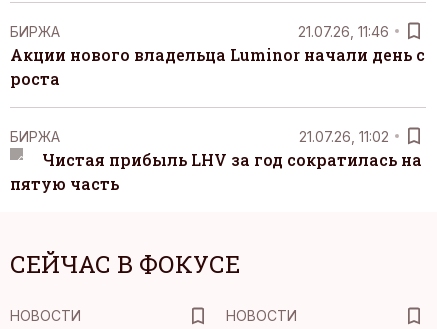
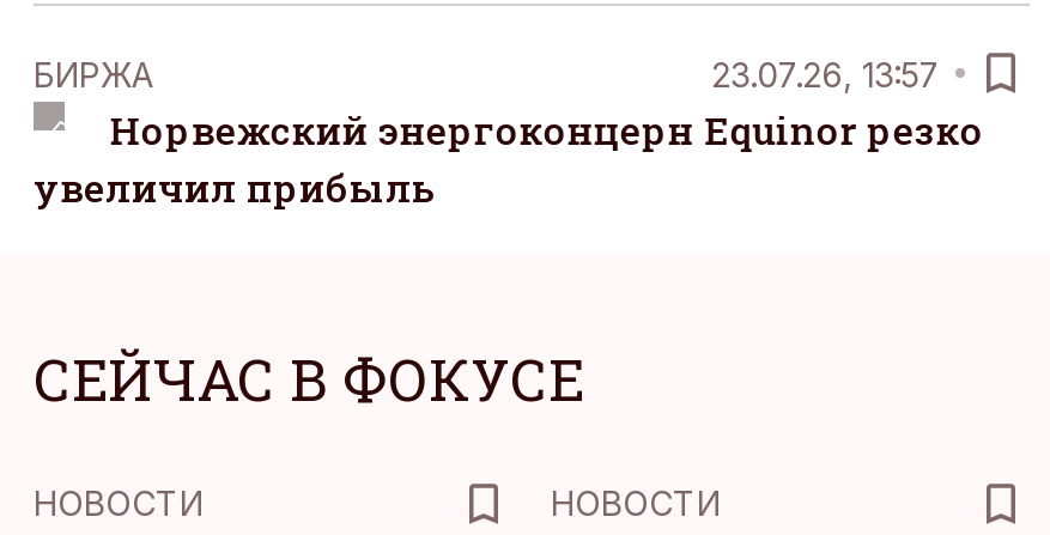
[10,22,425,194] 21.07.26, 11:46 | Акции нового владельца Luminor начали день с | роста | БИРЖА | 21.07.26, 11:02 | Чистая прибыль LHV за год сократилась на | пятую часть -> [34,53,984,212] 23.07.26, 13:57 | Норвежский энергоконцерн Equinor резко | увеличил прибыль

